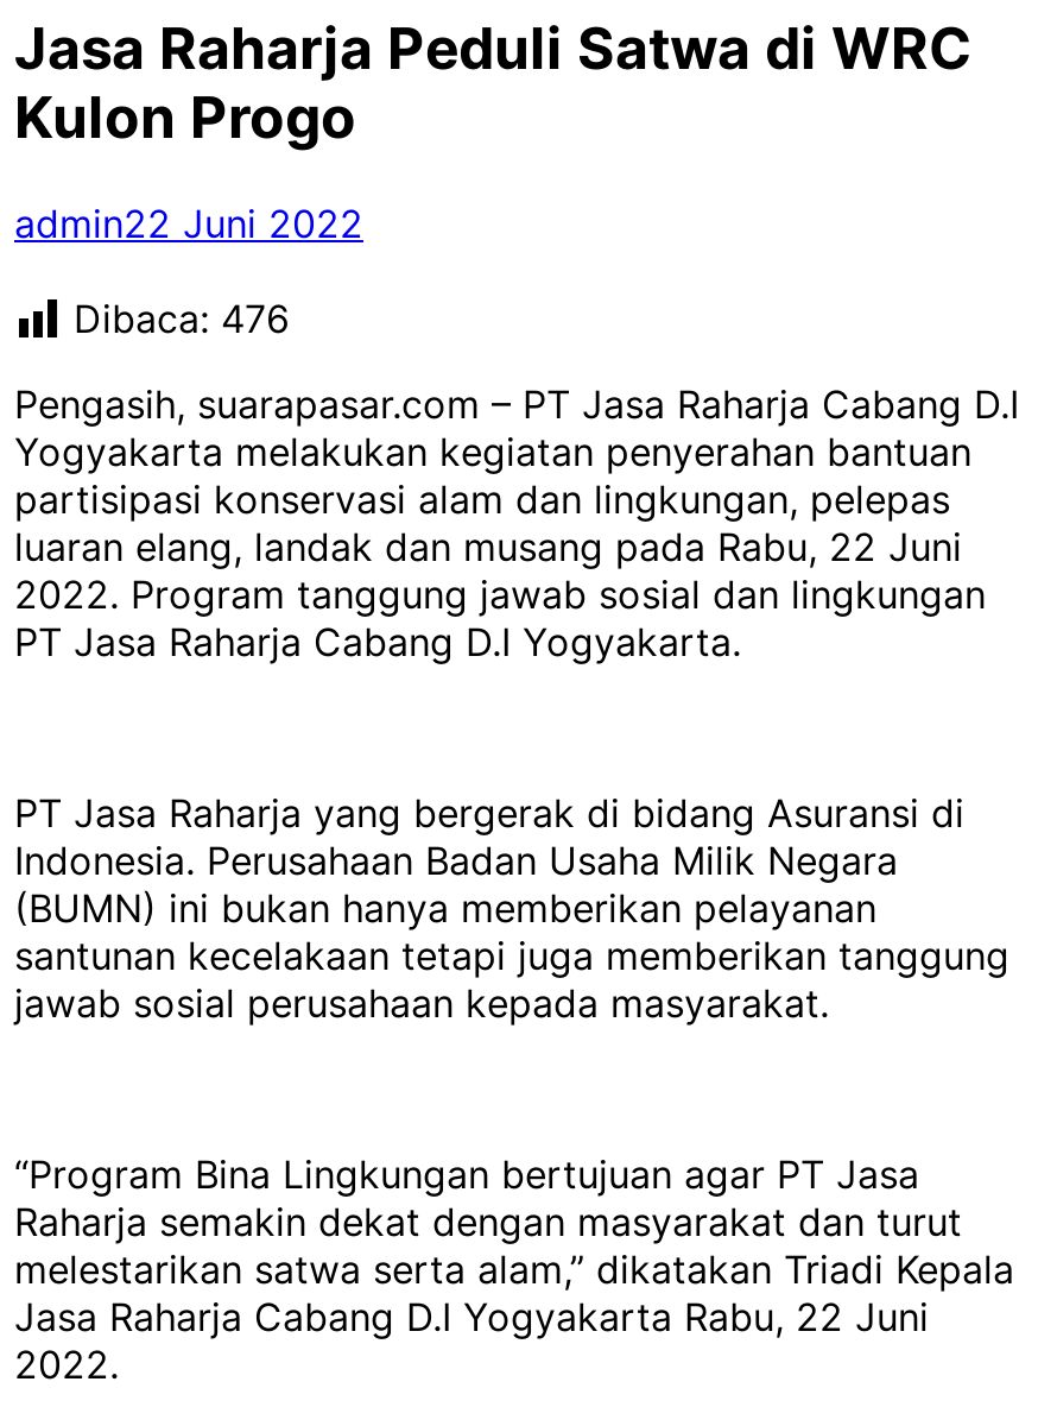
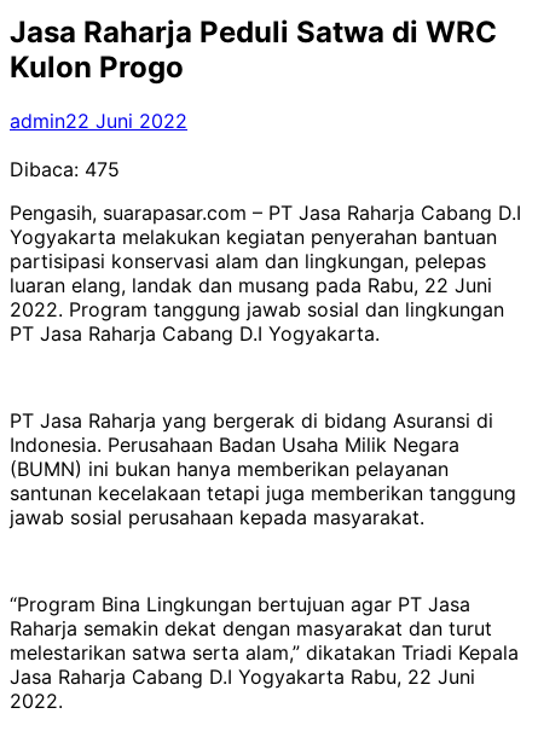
[74,294,290,342] Dibaca: 476 -> [10,157,120,181] Dibaca: 475

